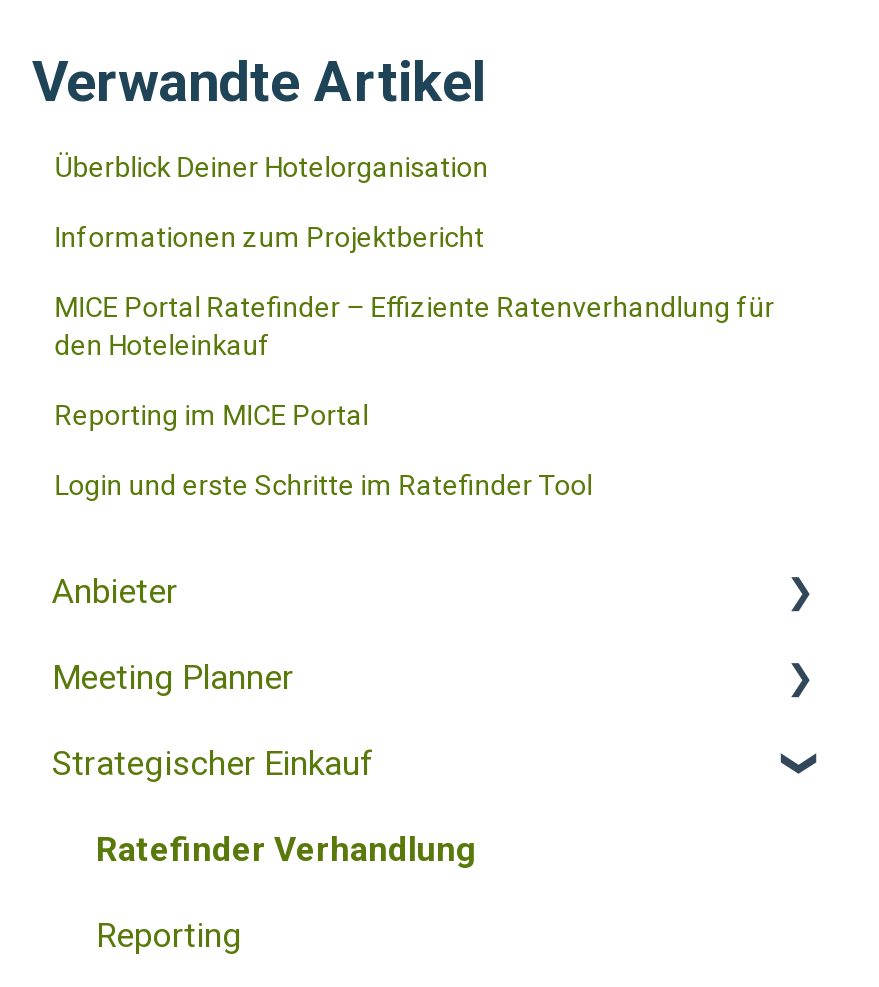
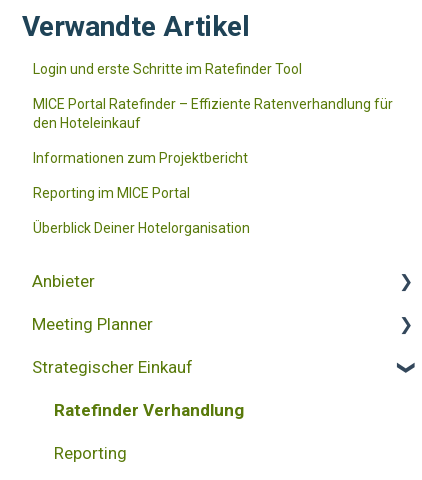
moved [54,151,488,183] -> [33,219,250,235]: Überblick Deiner Hotelorganisation
moved [54,221,484,253] -> [33,149,248,165]: Informationen zum Projektbericht
moved [54,291,774,361] -> [33,95,393,130]: MICE Portal Ratefinder – Effiziente Ratenverhandlung für | den Hoteleinkauf
moved [54,469,592,501] -> [33,60,302,76]: Login und erste Schritte im Ratefinder Tool

